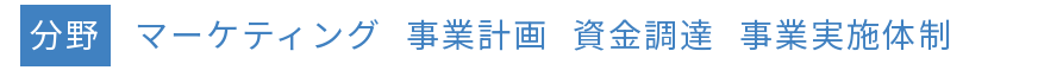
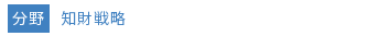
[135,11,953,58] マーケティング 事業計画 資金調達 事業実施体制 -> [61,7,127,28] 知財戦略

